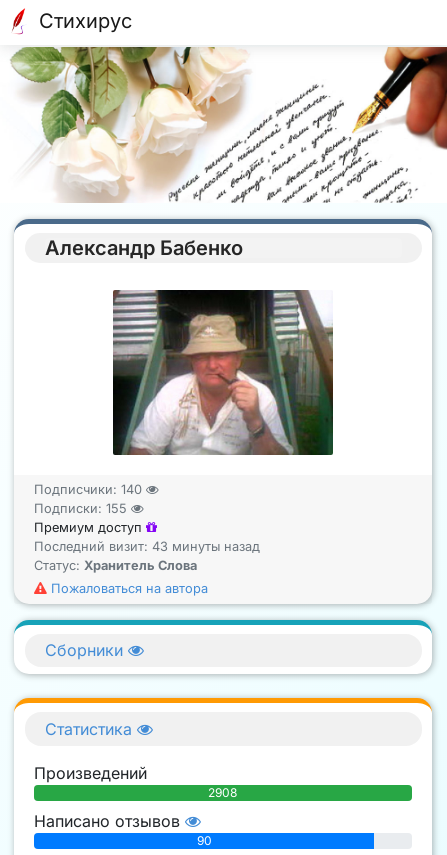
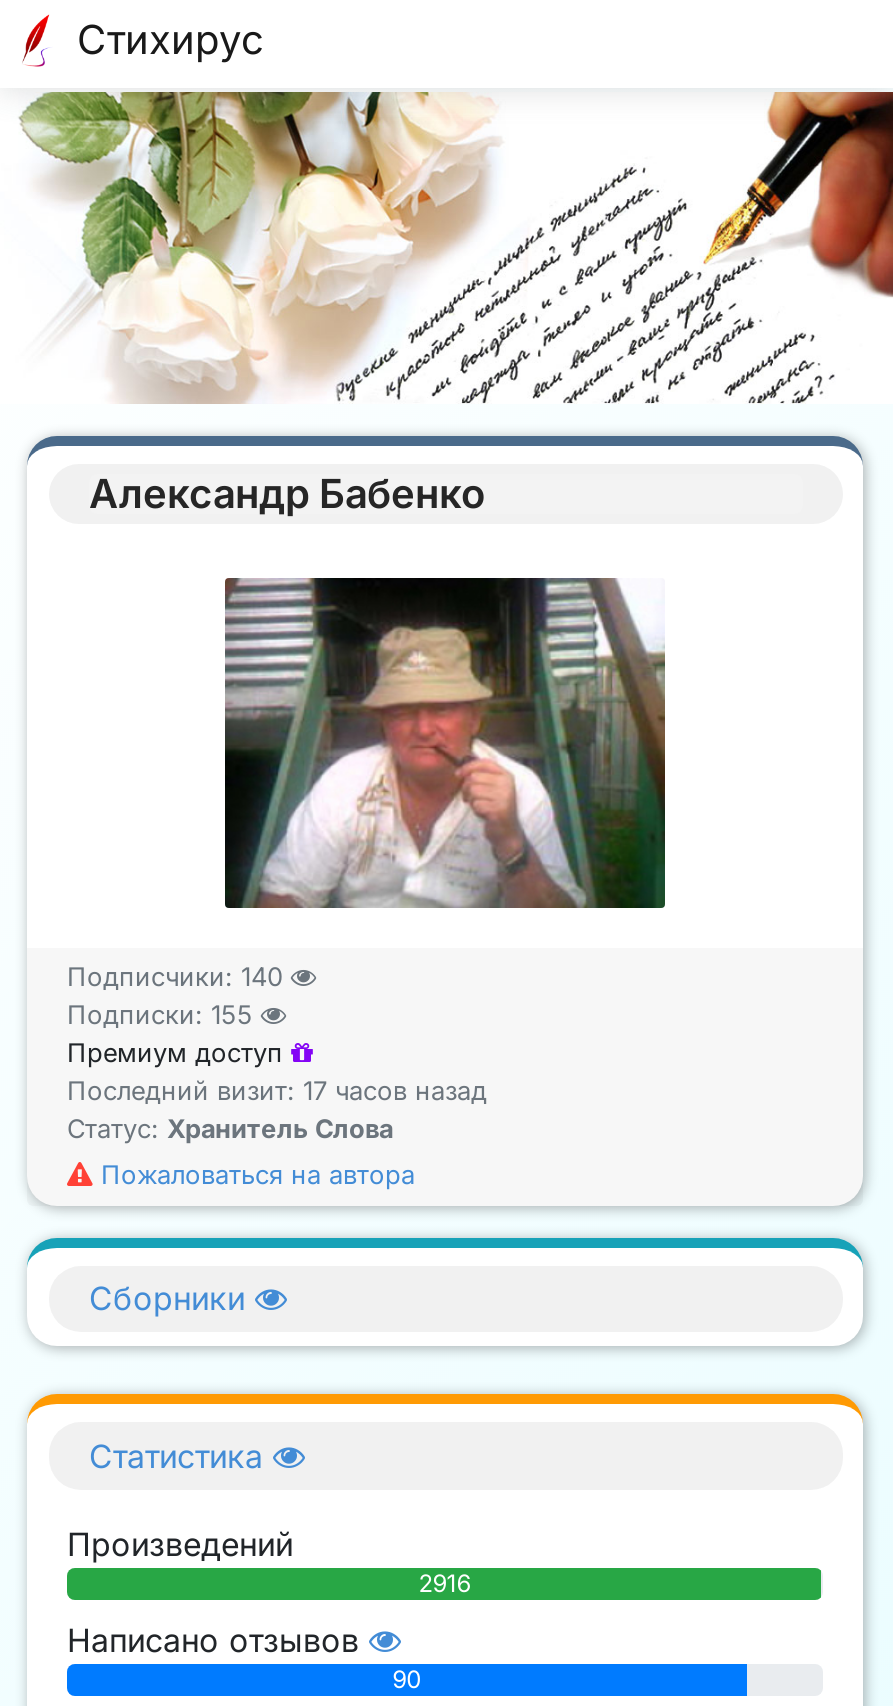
[34,539,260,554] Последний визит: 43 минуты назад -> [67,1076,487,1106] Последний визит: 17 часов назад
[208,785,237,800] 2908 -> [418,1568,470,1598] 2916

